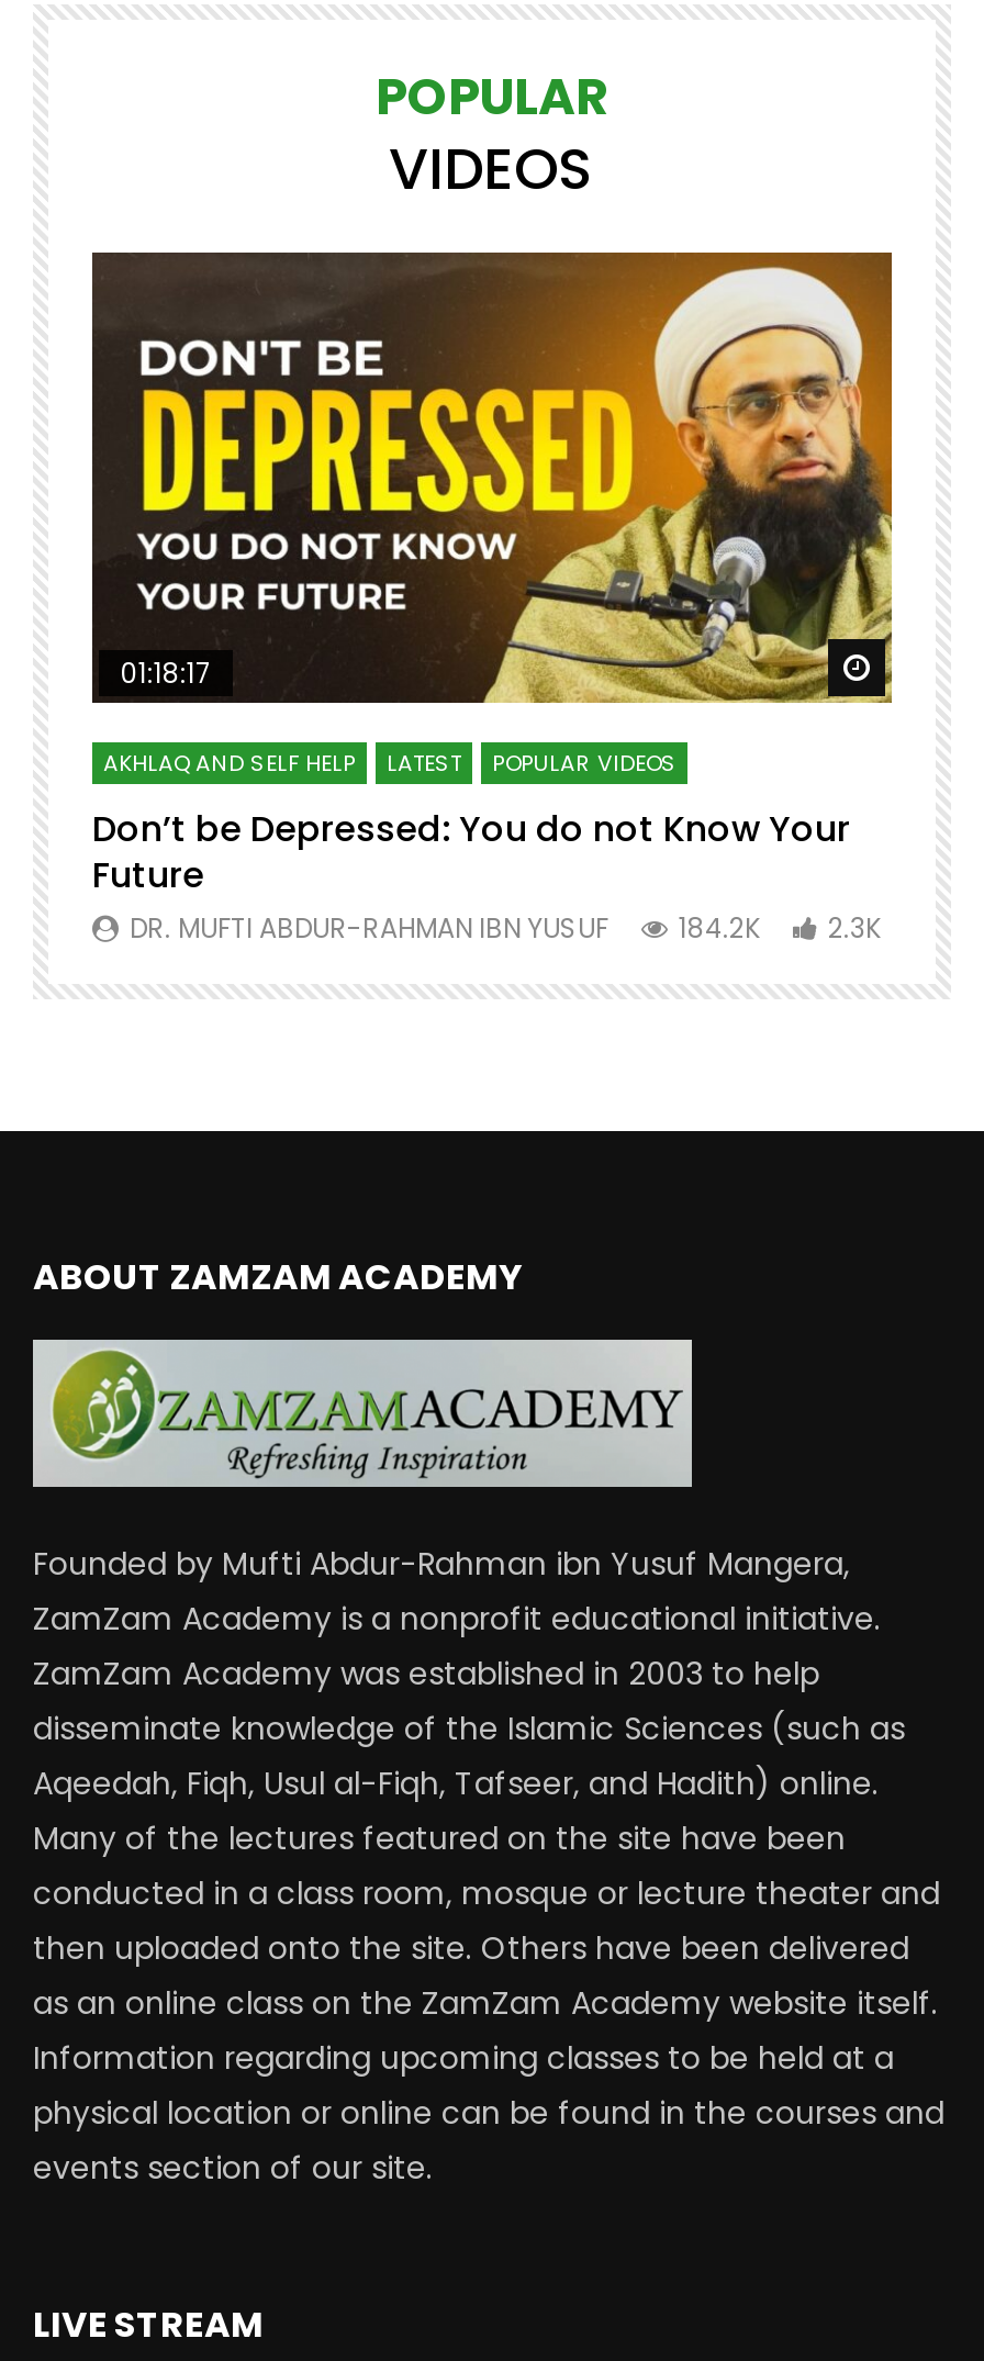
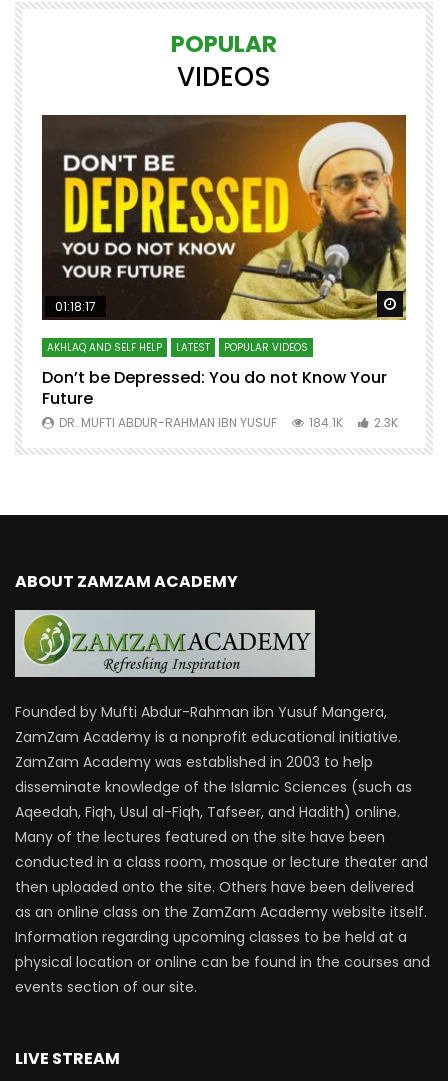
[130,909,881,947] DR. MUFTI ABDUR-RAHMAN IBN YUSUF 184.2K 2.3K -> [59,414,398,431] DR. MUFTI ABDUR-RAHMAN IBN YUSUF 184.1K 2.3K

